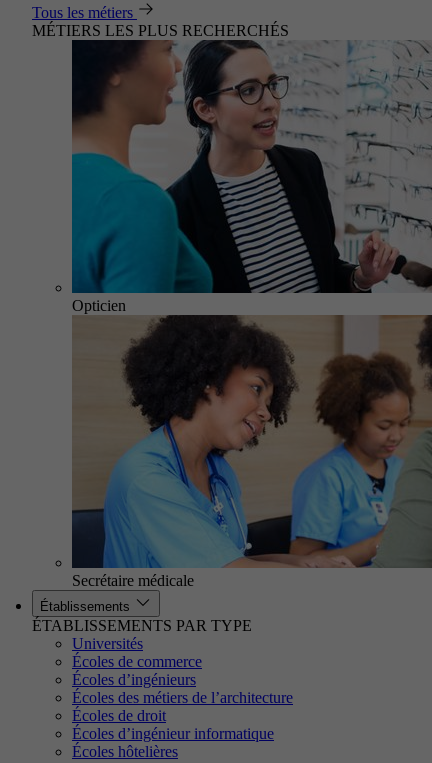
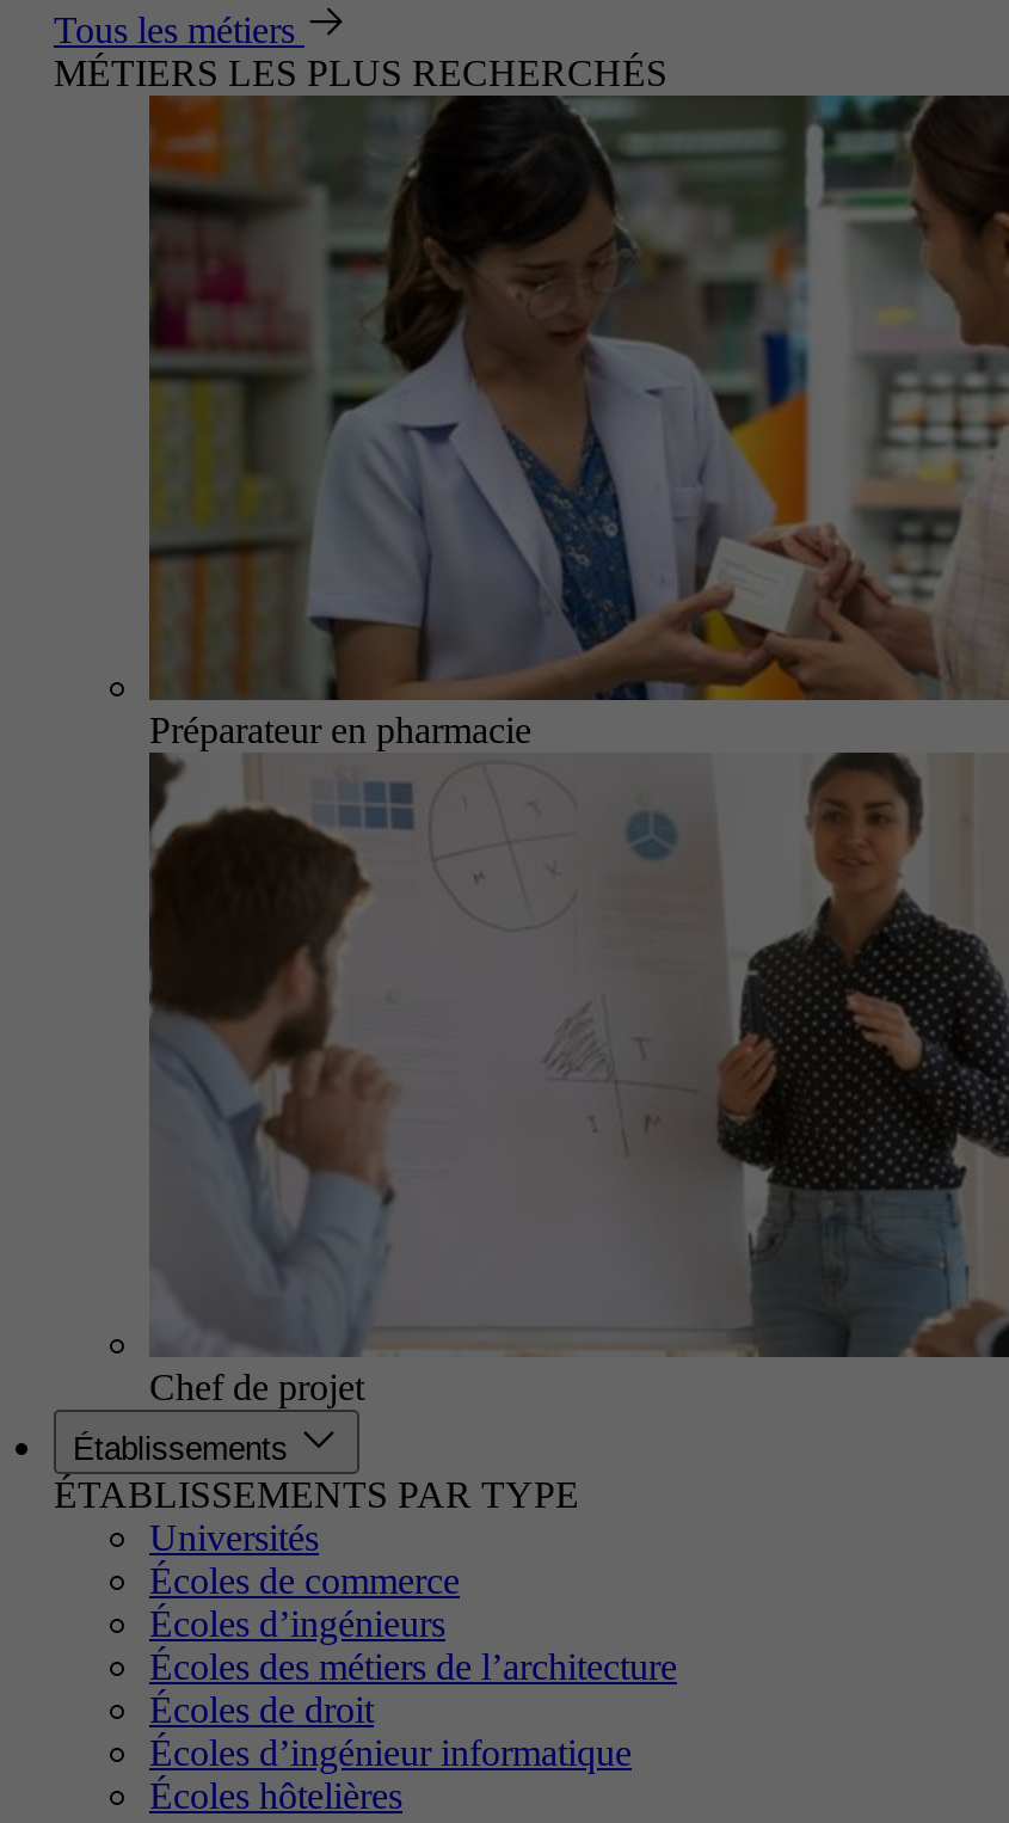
[71,40,429,314] [image] | Opticien -> [147,93,1002,750] [image] | Préparateur en pharmacie
[71,314,429,589] [image] | Secrétaire médicale -> [149,750,1002,1407] [image] | Chef de projet

